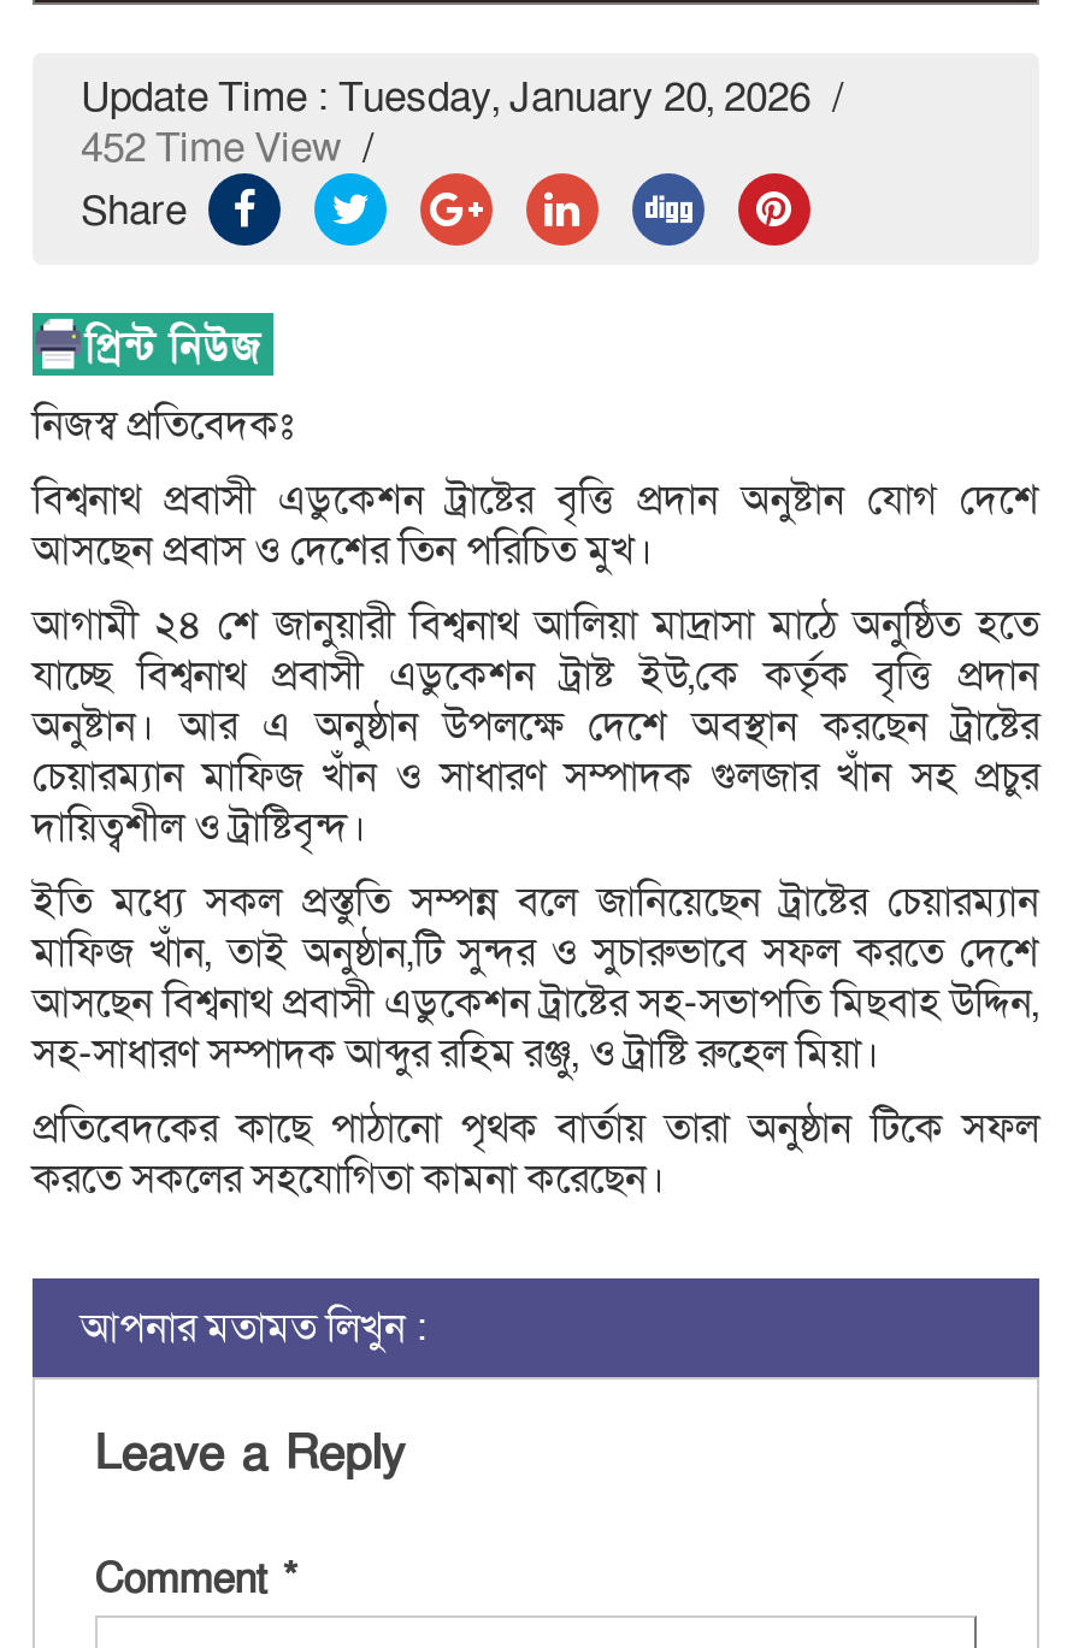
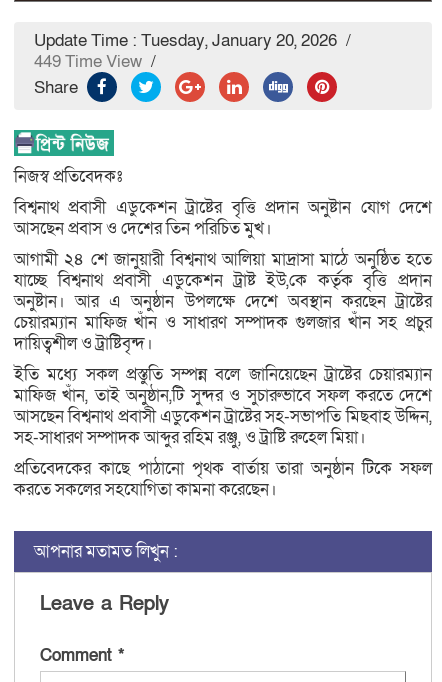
[81,119,375,175] 452 Time View / -> [34,49,156,72] 449 Time View /

